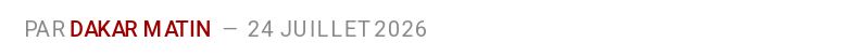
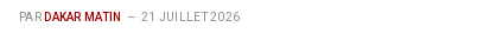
[24,17,429,41] PAR DAKAR MATIN 24 JUILLET 2026 -> [19,11,240,24] PAR DAKAR MATIN 21 JUILLET 2026

